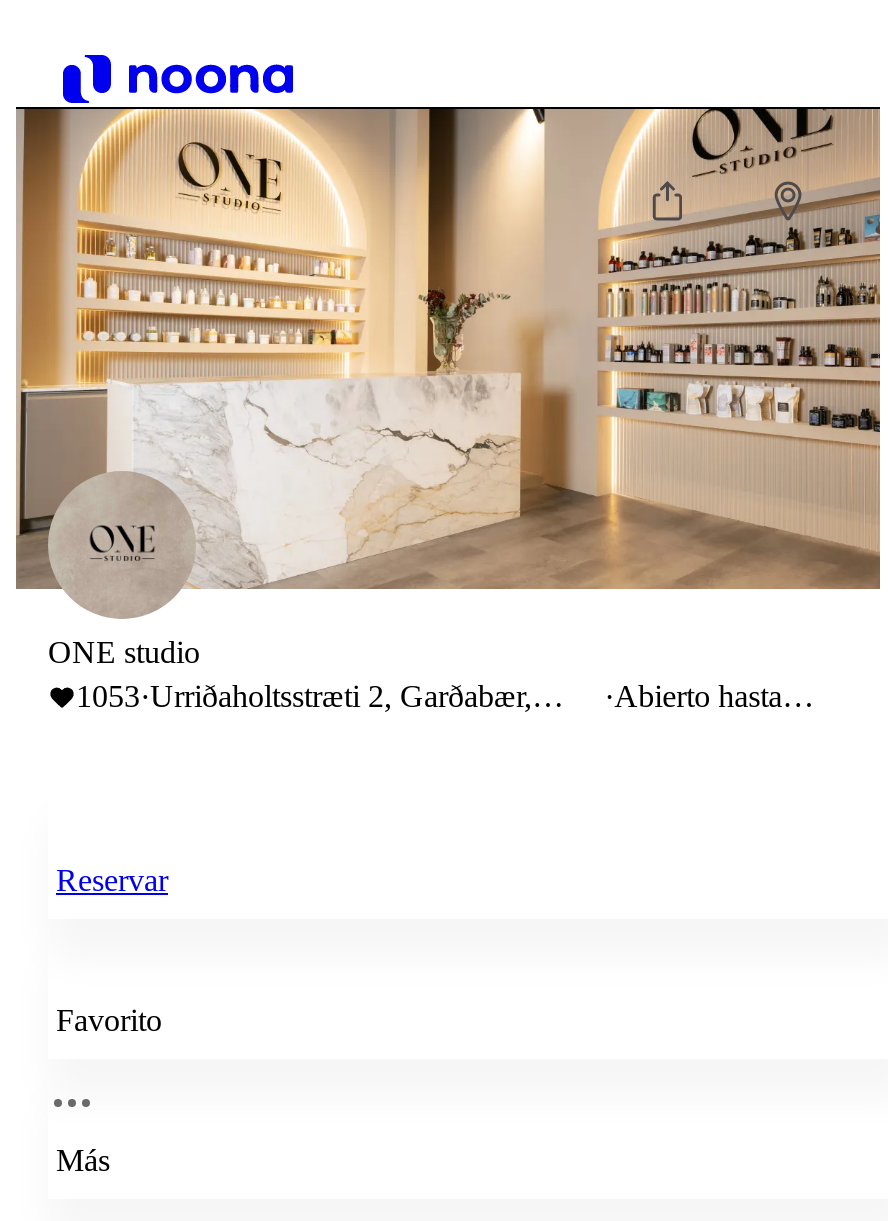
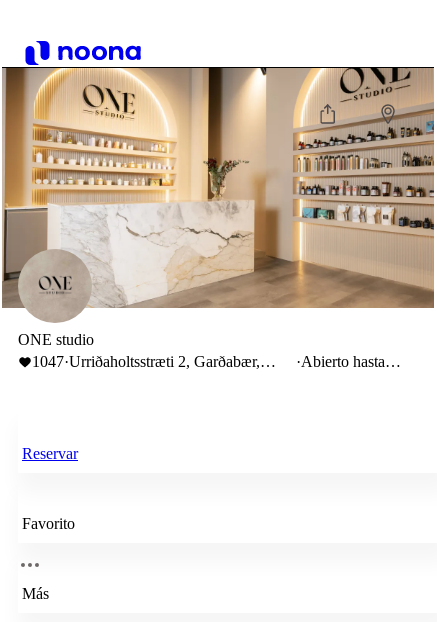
[76,679,532,713] 1053·Urriðaholtsstræti 2, Garðabær, -> [32,353,260,370] 1047·Urriðaholtsstræti 2, Garðabær,

